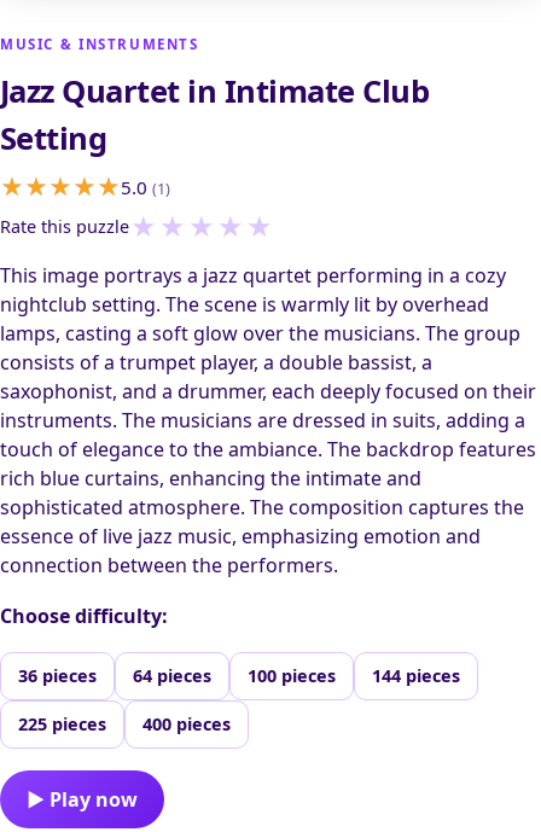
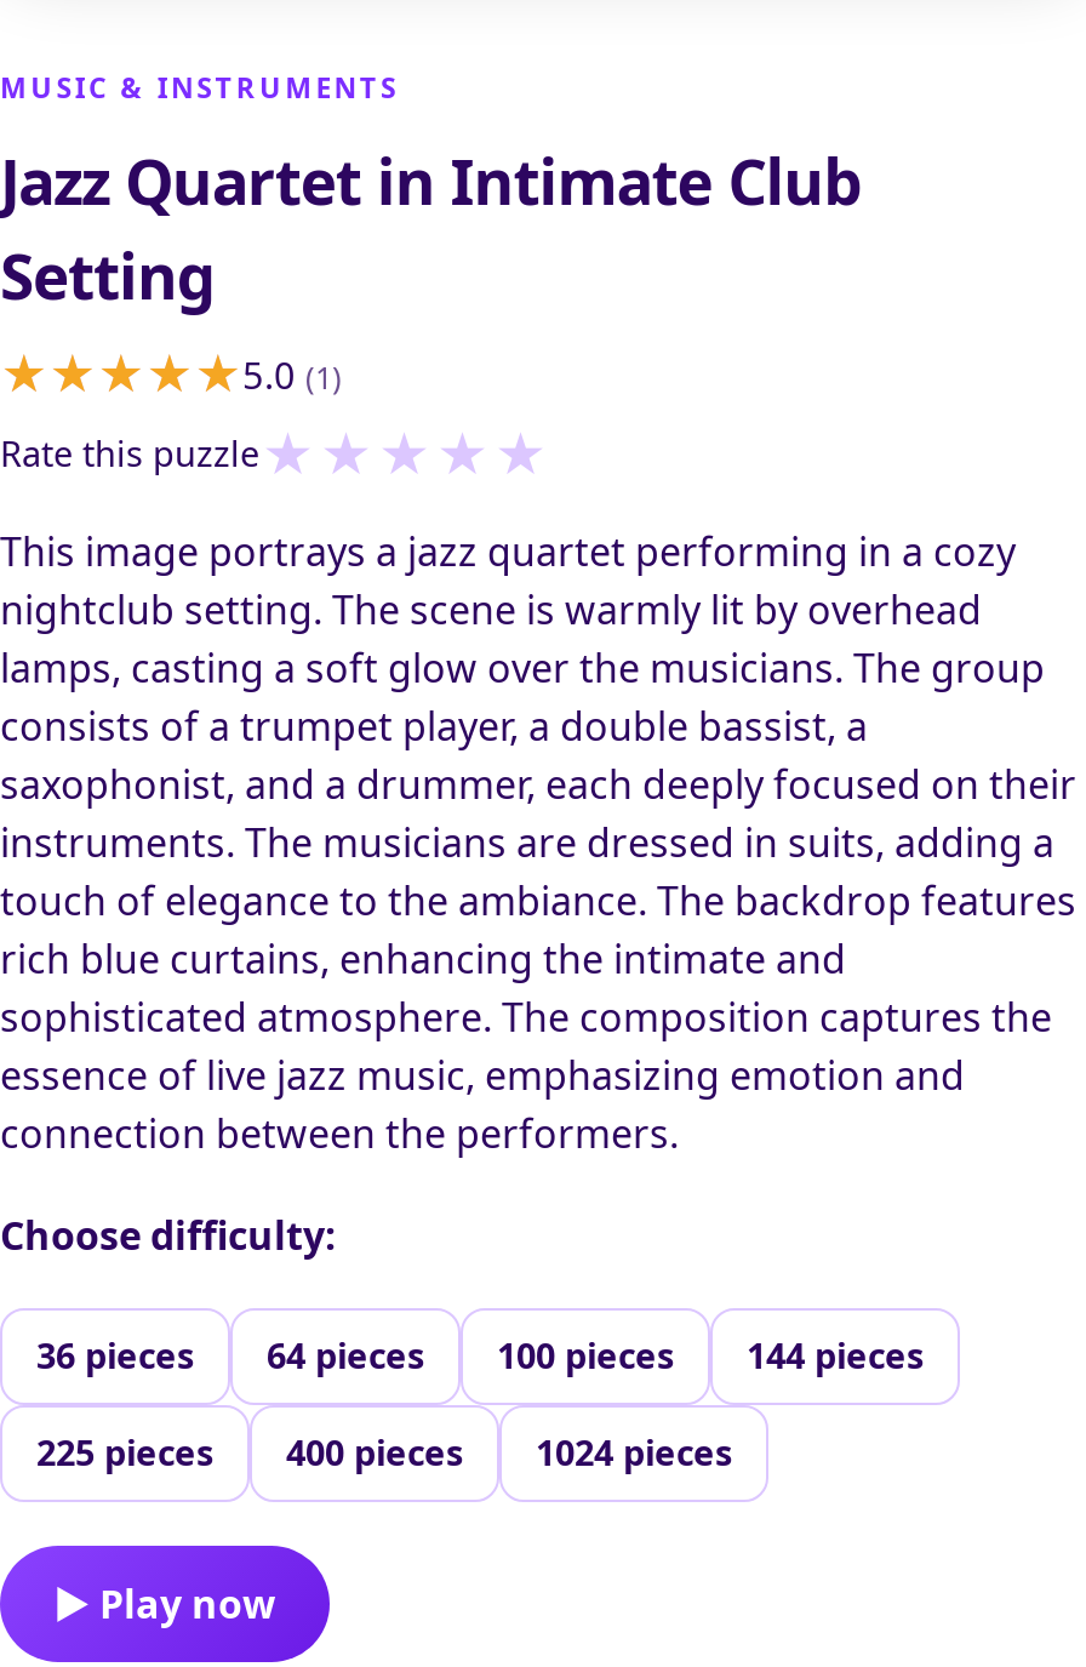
none -> [536,1430,732,1476] 1024 pieces

